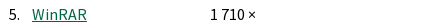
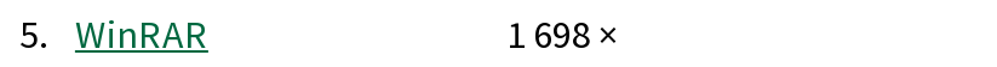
[210,4,256,24] 1 710 × -> [506,9,618,57] 1 698 ×

